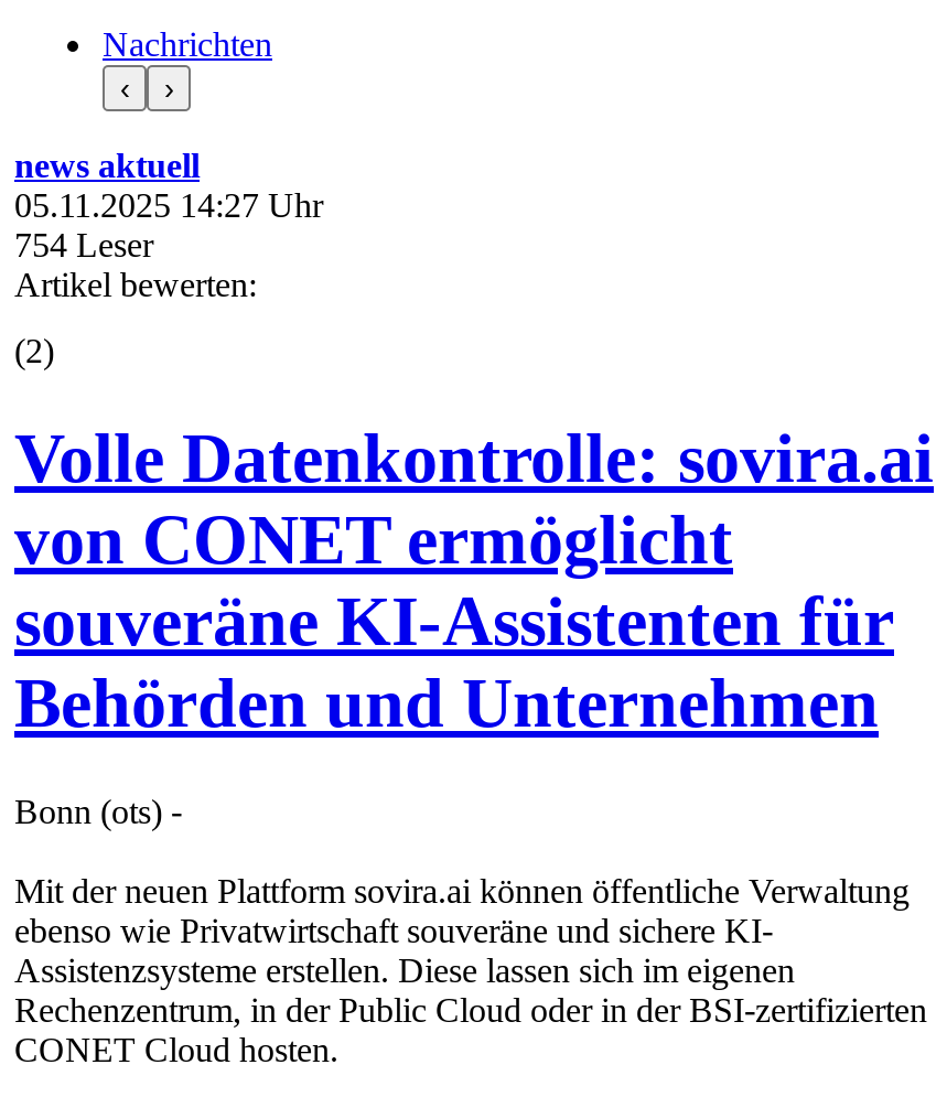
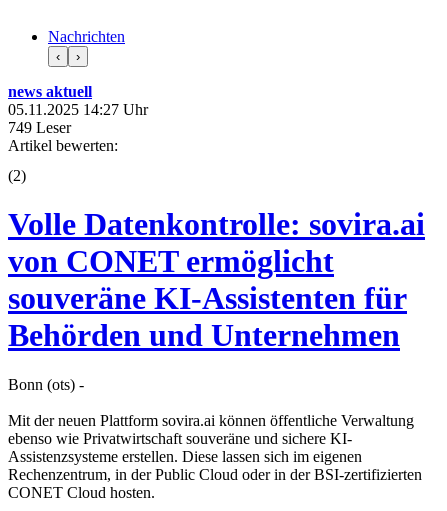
[14,226,153,263] 754 Leser -> [8,119,71,136] 749 Leser

